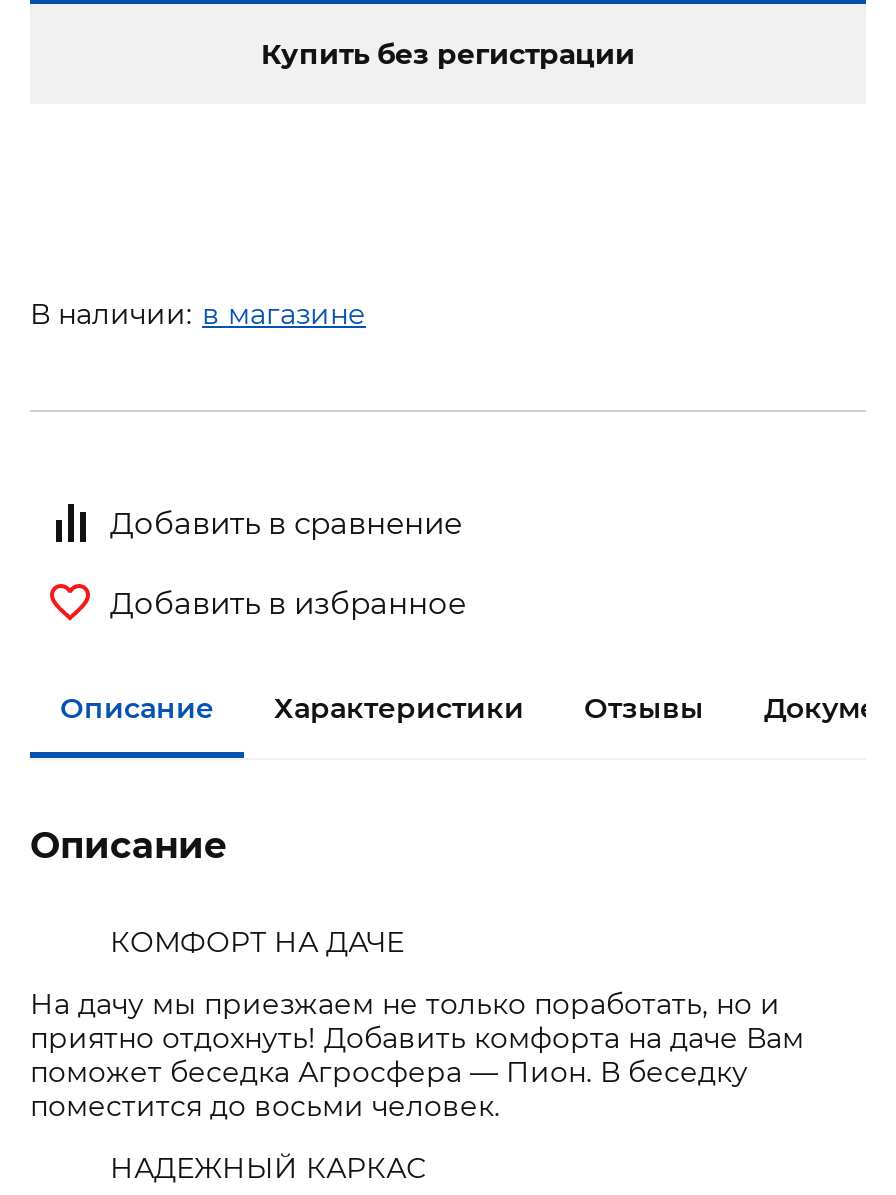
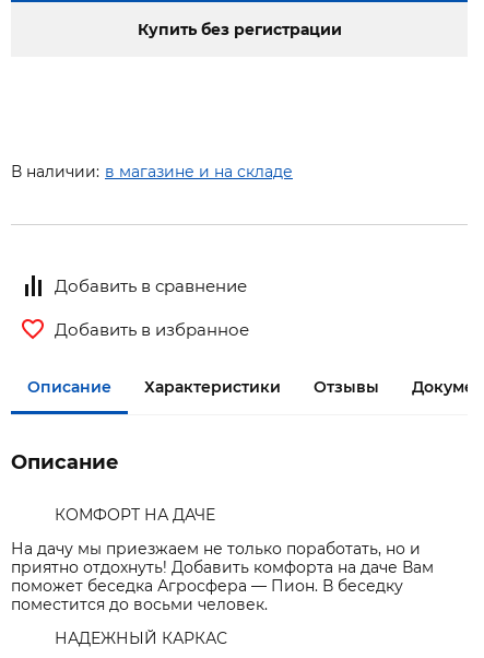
[30,296,366,332] В наличии: в магазине -> [11,162,293,181] В наличии: в магазине и на складе

